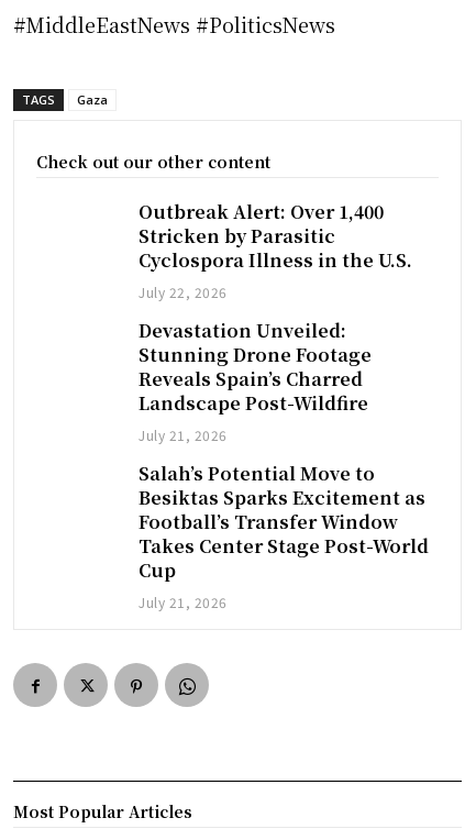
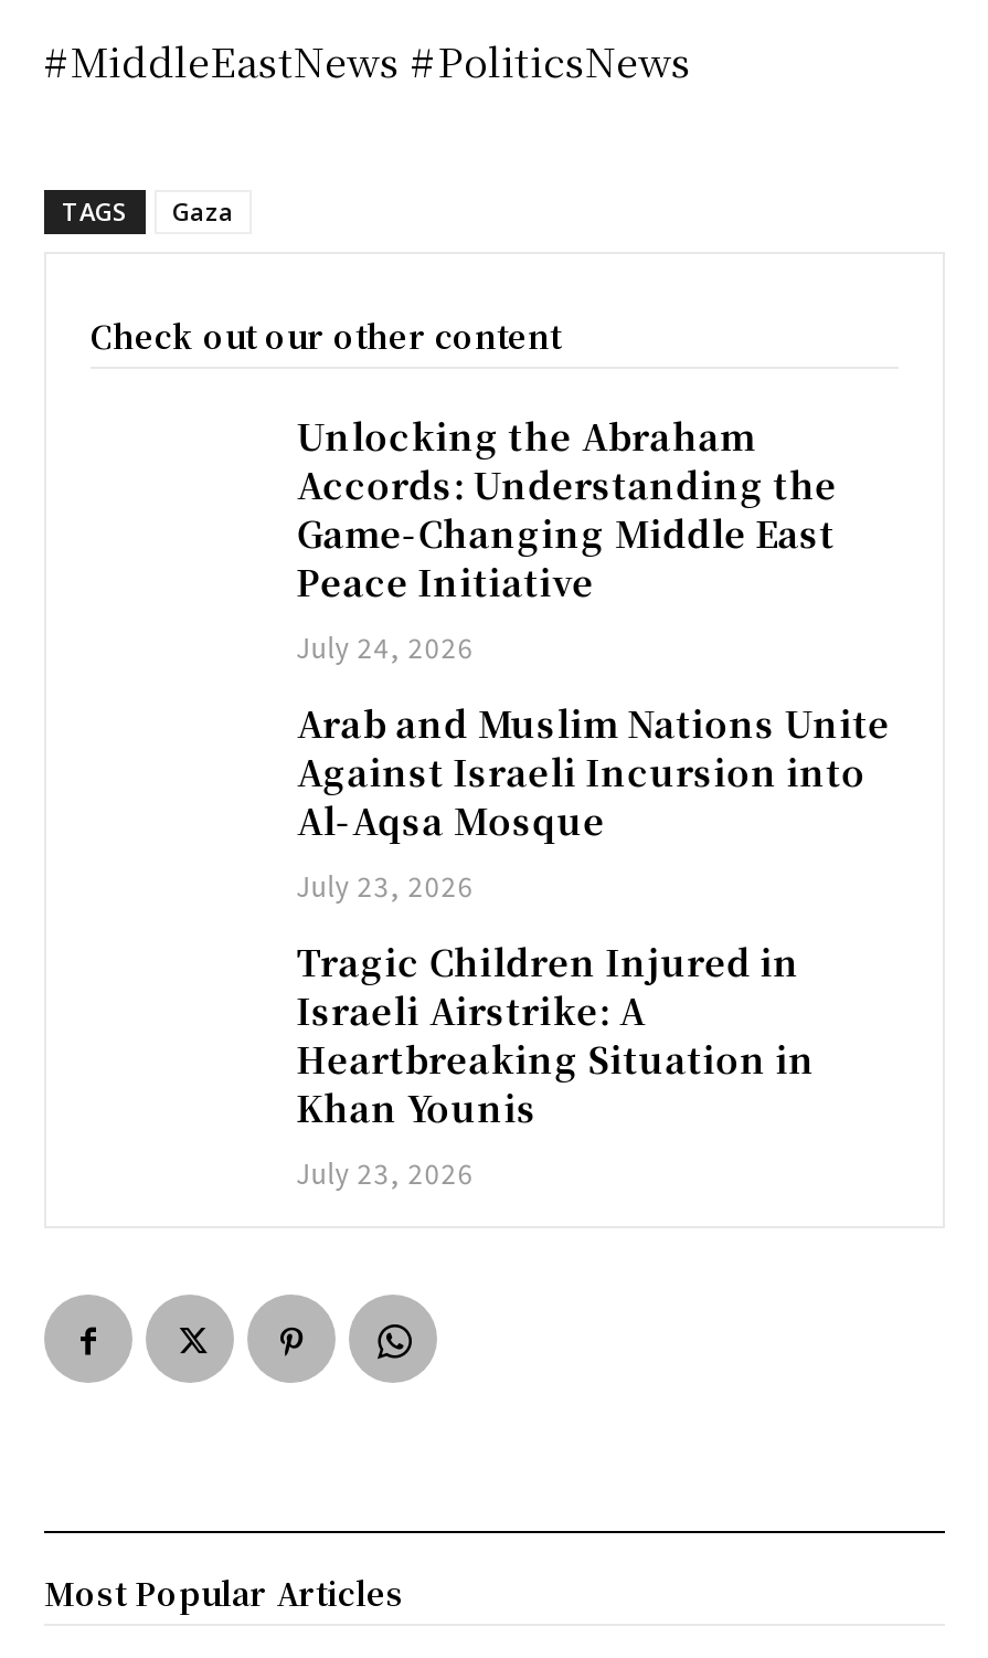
[139,200,412,302] Outbreak Alert: Over 1,400 | Stricken by Parasitic | Cyclospora Illness in the U.S. | July 22, 2026 -> [296,412,837,666] Unlocking the Abraham | Accords: Understanding the | Game-Changing Middle East | Peace Initiative | July 24, 2026
[139,318,372,445] Devastation Unveiled: | Stunning Drone Footage | Reveals Spain’s Charred | Landscape Post-Wildfire | July 21, 2026 -> [296,699,890,905] Arab and Muslim Nations Unite | Against Israeli Incursion into | Al-Aqsa Mosque | July 23, 2026
[139,461,429,612] Salah’s Potential Move to | Besiktas Sparks Excitement as | Football’s Transfer Window | Takes Center Stage Post-World | Cup | July 21, 2026 -> [296,938,815,1192] Tragic Children Injured in | Israeli Airstrike: A | Heartbreaking Situation in | Khan Younis | July 23, 2026

